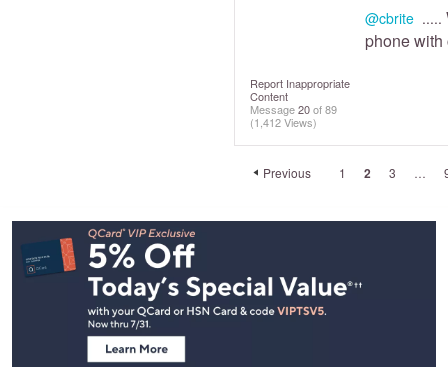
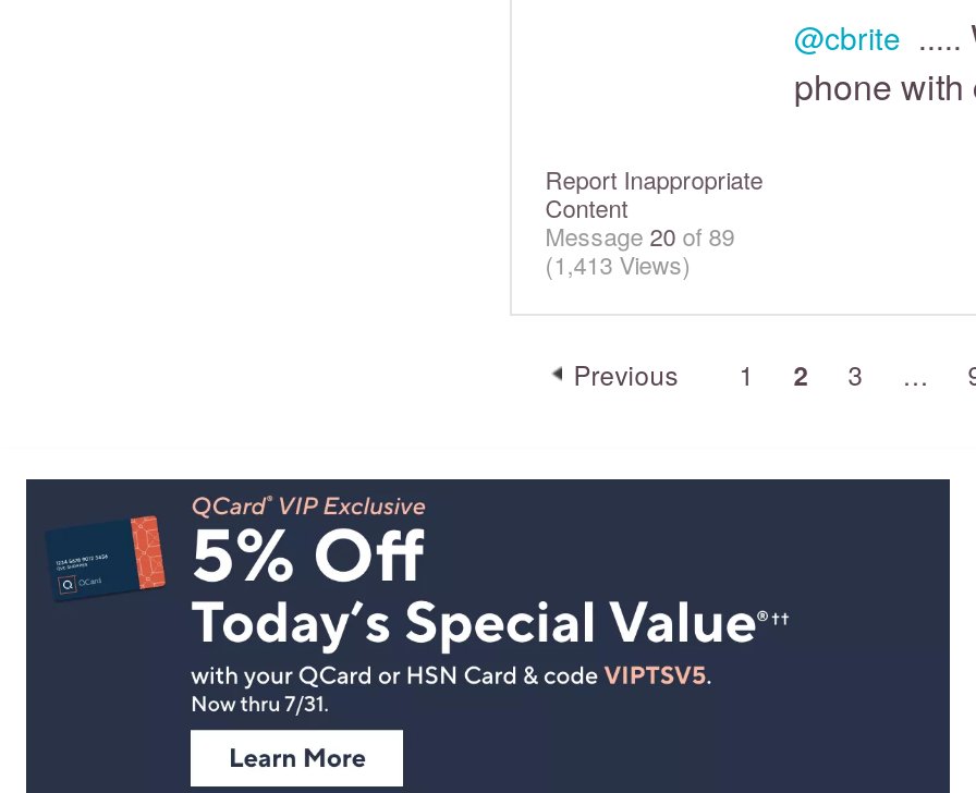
[250,114,317,130] (1,412 Views) -> [545,247,691,282] (1,413 Views)

